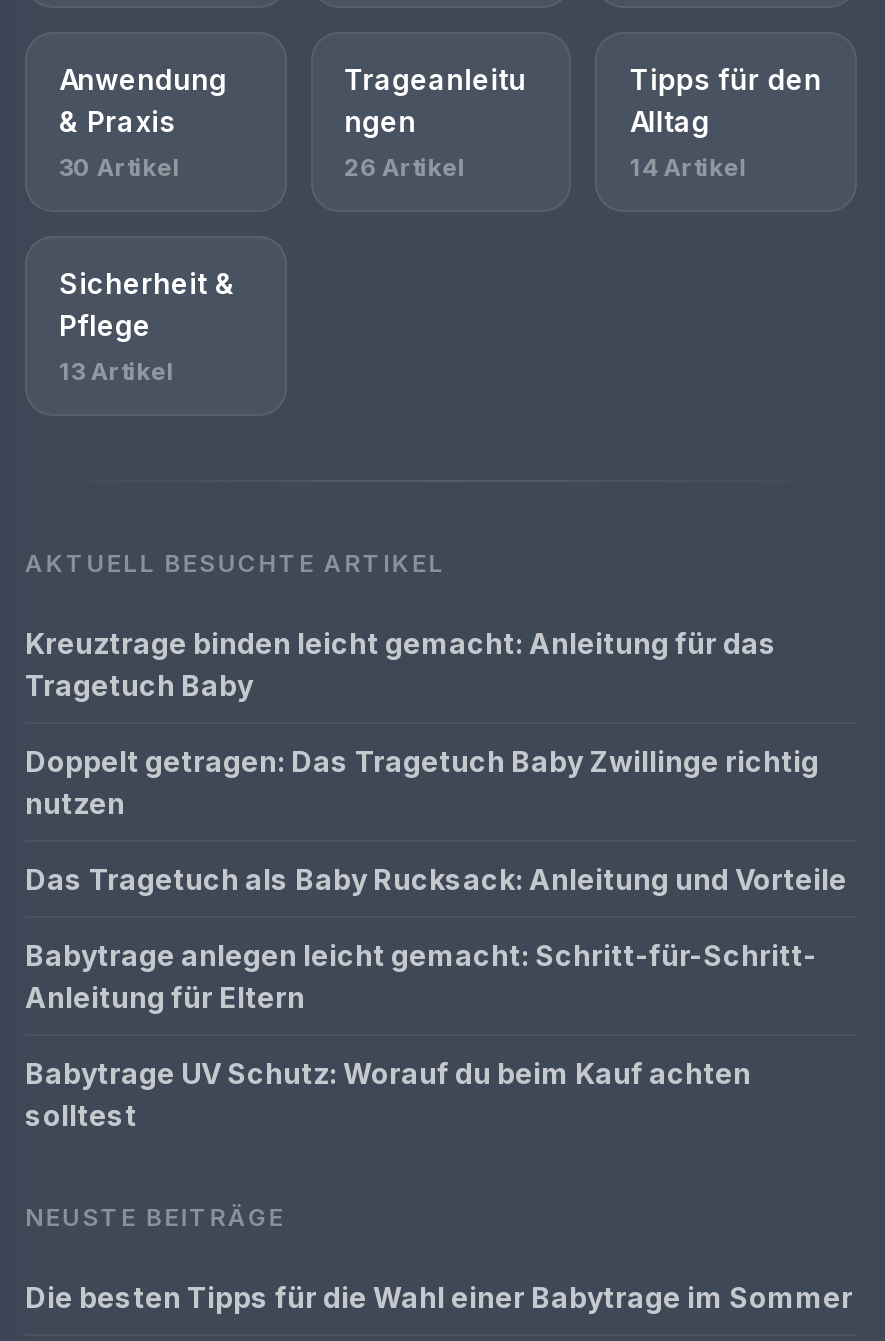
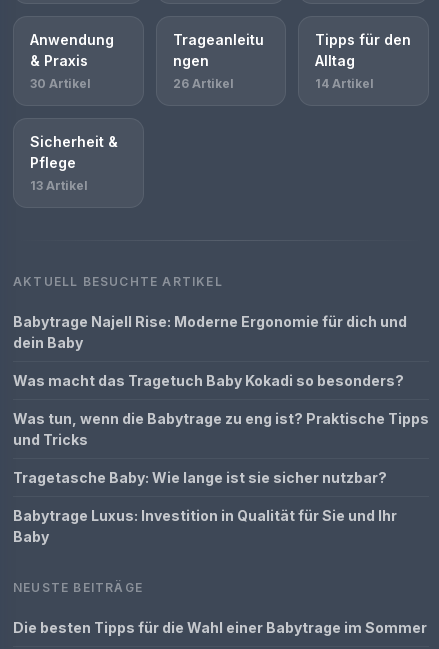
[25,626,777,702] Kreuztrage binden leicht gemacht: Anleitung für das | Tragetuch Baby -> [13,313,407,351] Babytrage Najell Rise: Moderne Ergonomie für dich und | dein Baby
[25,744,819,820] Doppelt getragen: Das Tragetuch Baby Zwillinge richtig | nutzen -> [13,372,404,389] Was macht das Tragetuch Baby Kokadi so besonders?
[25,862,847,896] Das Tragetuch als Baby Rucksack: Anleitung und Vorteile -> [13,410,429,448] Was tun, wenn die Babytrage zu eng ist? Praktische Tipps | und Tricks
[25,938,817,1014] Babytrage anlegen leicht gemacht: Schritt-für-Schritt- | Anleitung für Eltern -> [13,469,387,486] Tragetasche Baby: Wie lange ist sie sicher nutzbar?
[25,1056,751,1132] Babytrage UV Schutz: Worauf du beim Kauf achten | solltest -> [13,507,397,545] Babytrage Luxus: Investition in Qualität für Sie und Ihr | Baby

